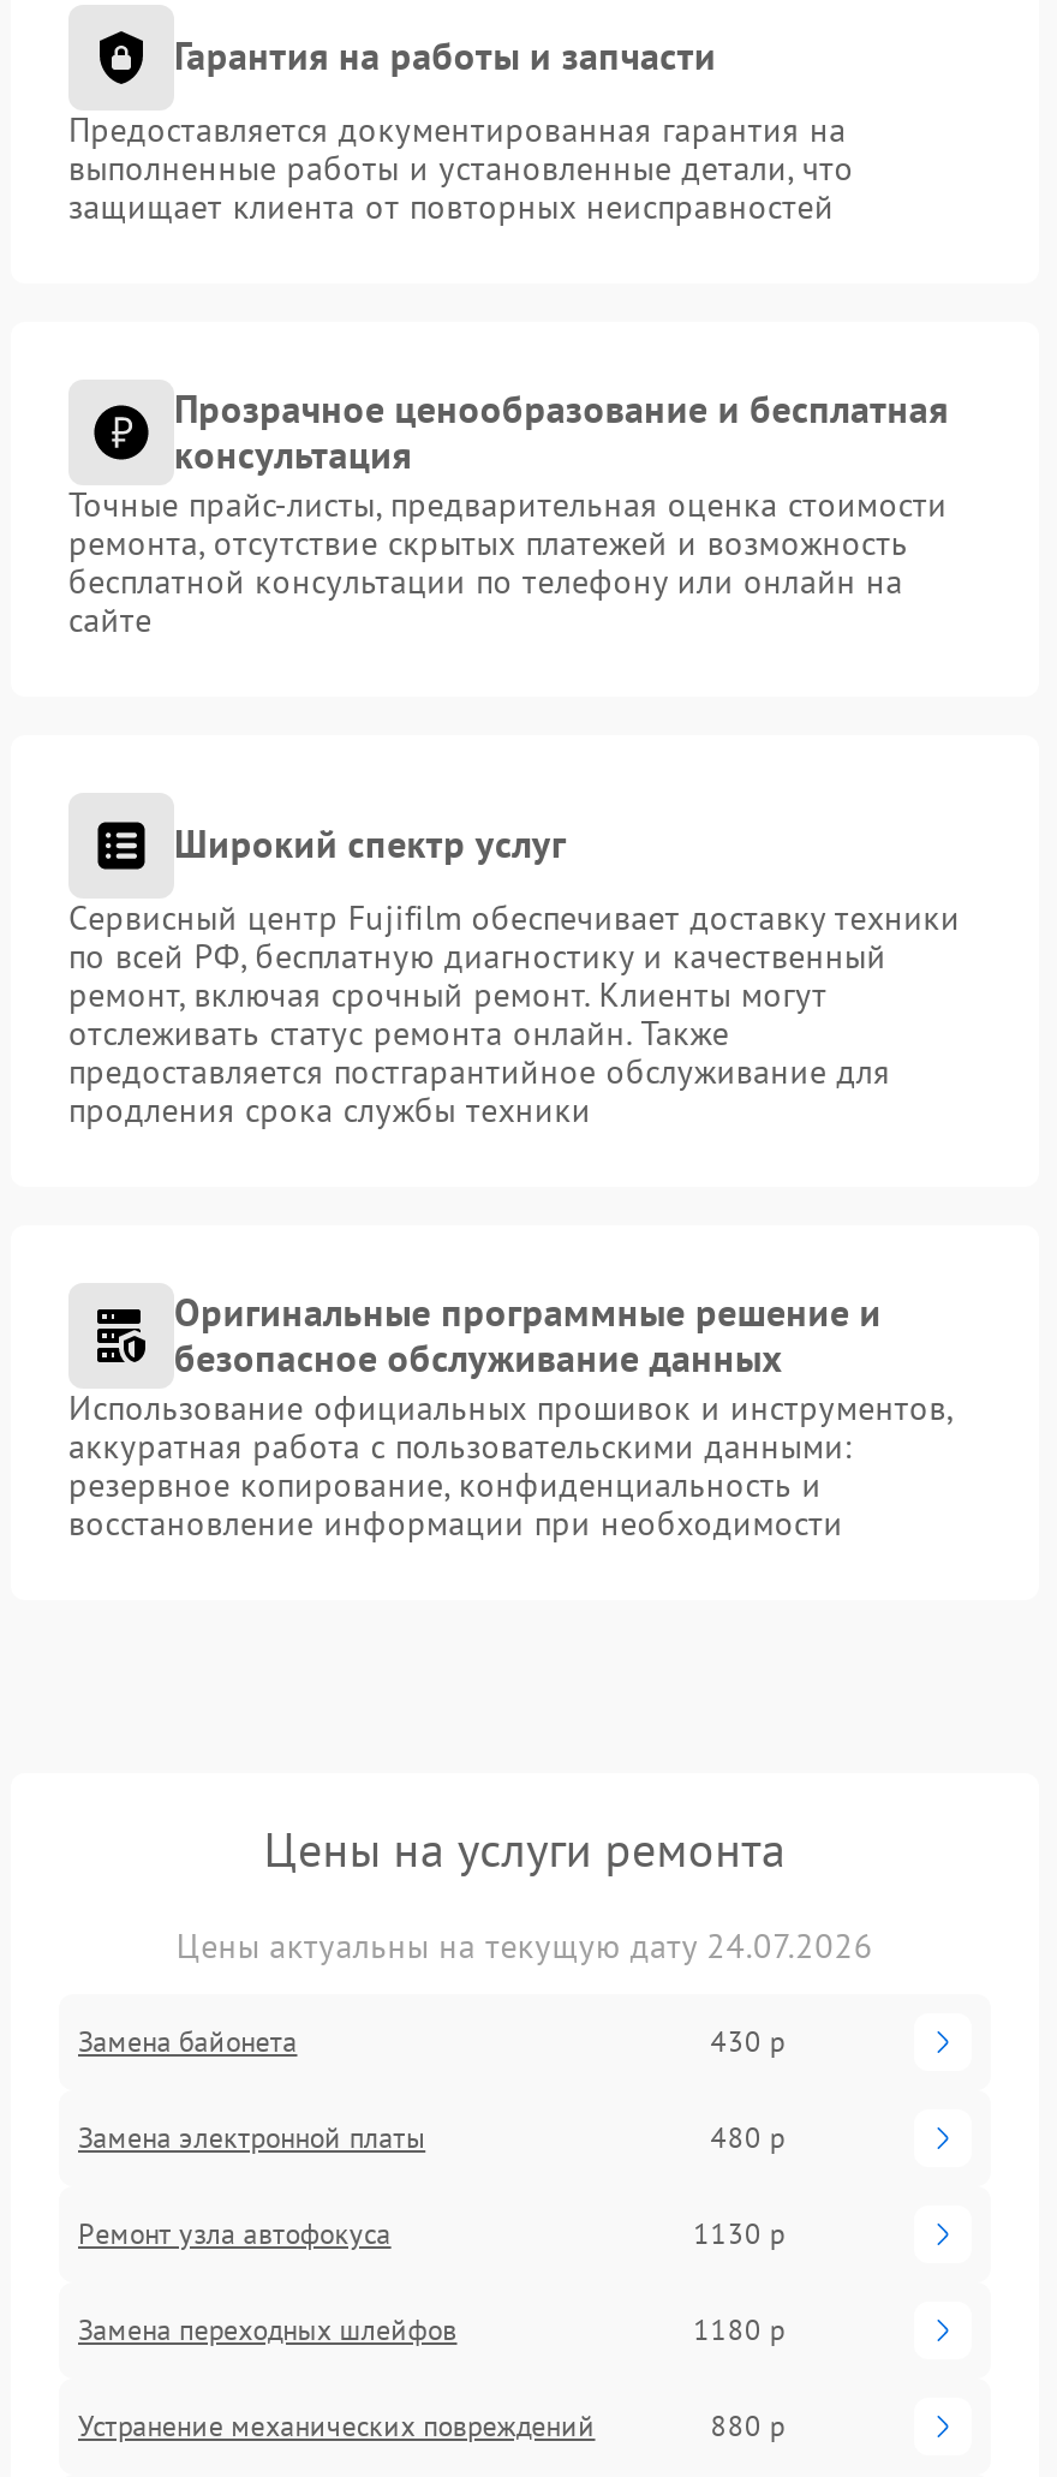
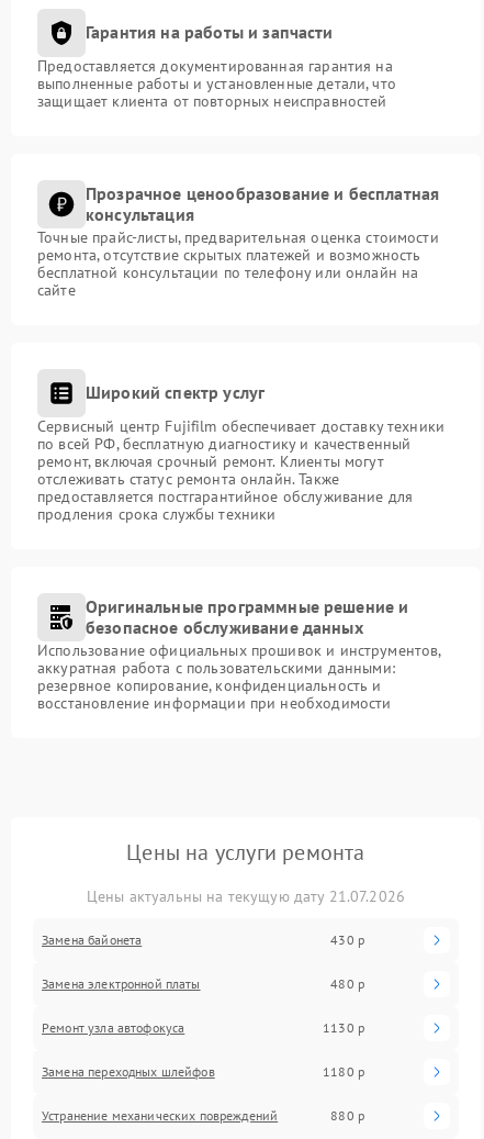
[176,1924,873,1967] Цены актуальны на текущую дату 24.07.2026 -> [87,886,405,906] Цены актуальны на текущую дату 21.07.2026

